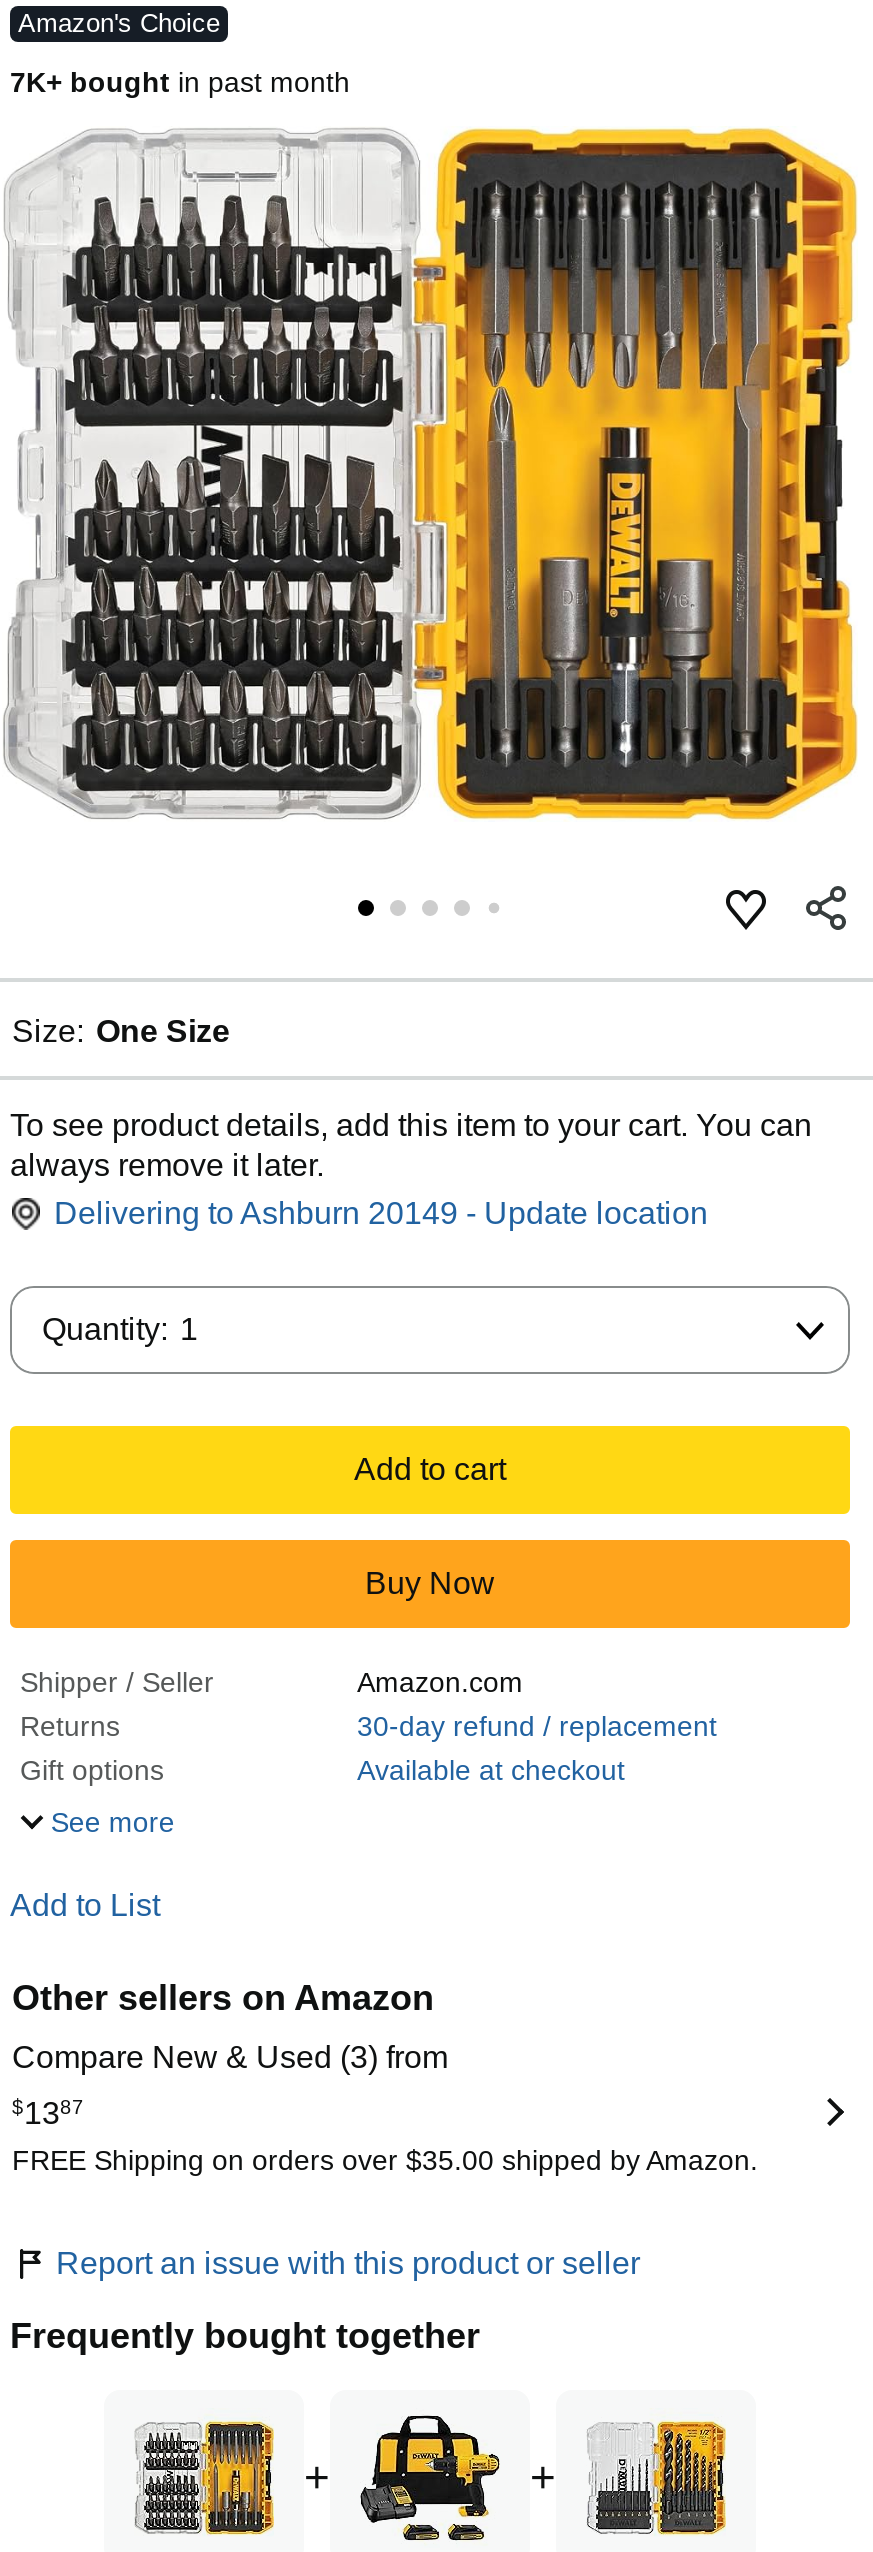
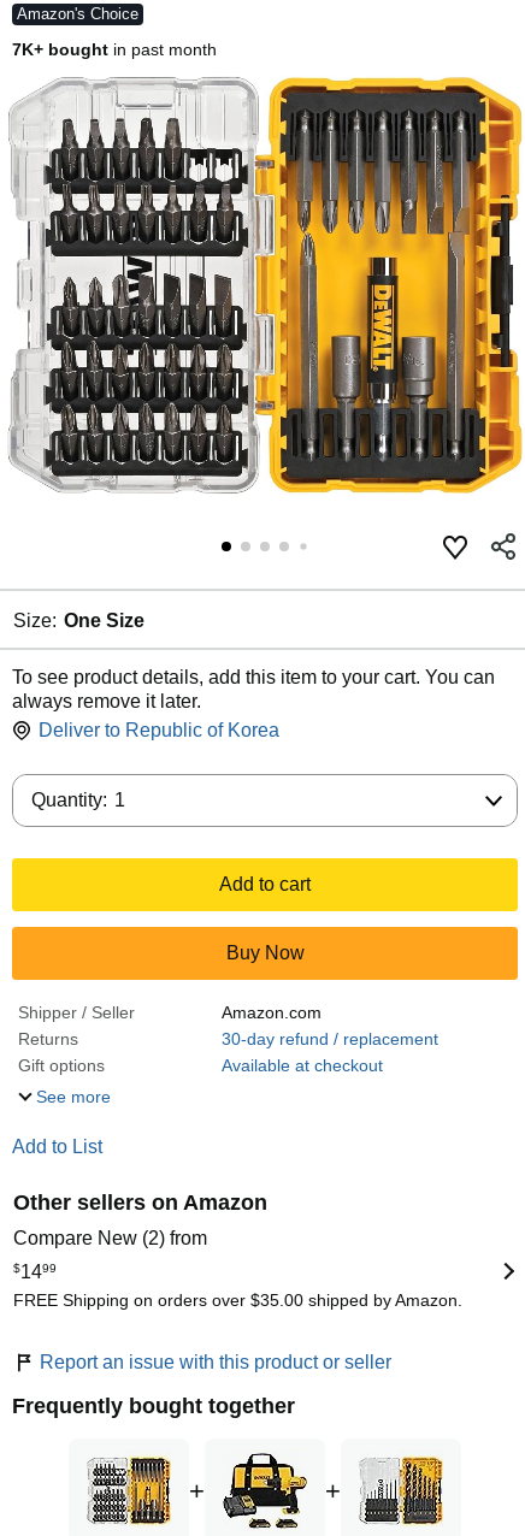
[54,1196,708,1230] Delivering to Ashburn 20149 - Update location -> [39,720,279,740] Deliver to Republic of Korea
[12,2040,448,2074] Compare New & Used (3) from -> [13,1228,207,1248] Compare New (2) from
[12,2096,84,2130] $1387 -> [13,1262,57,1282] $1499

